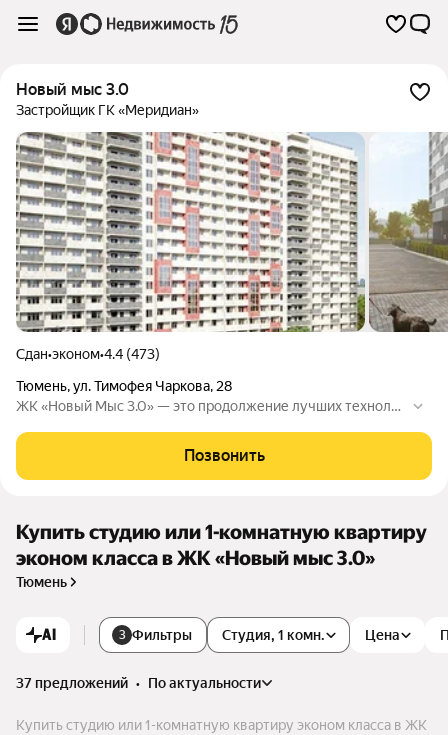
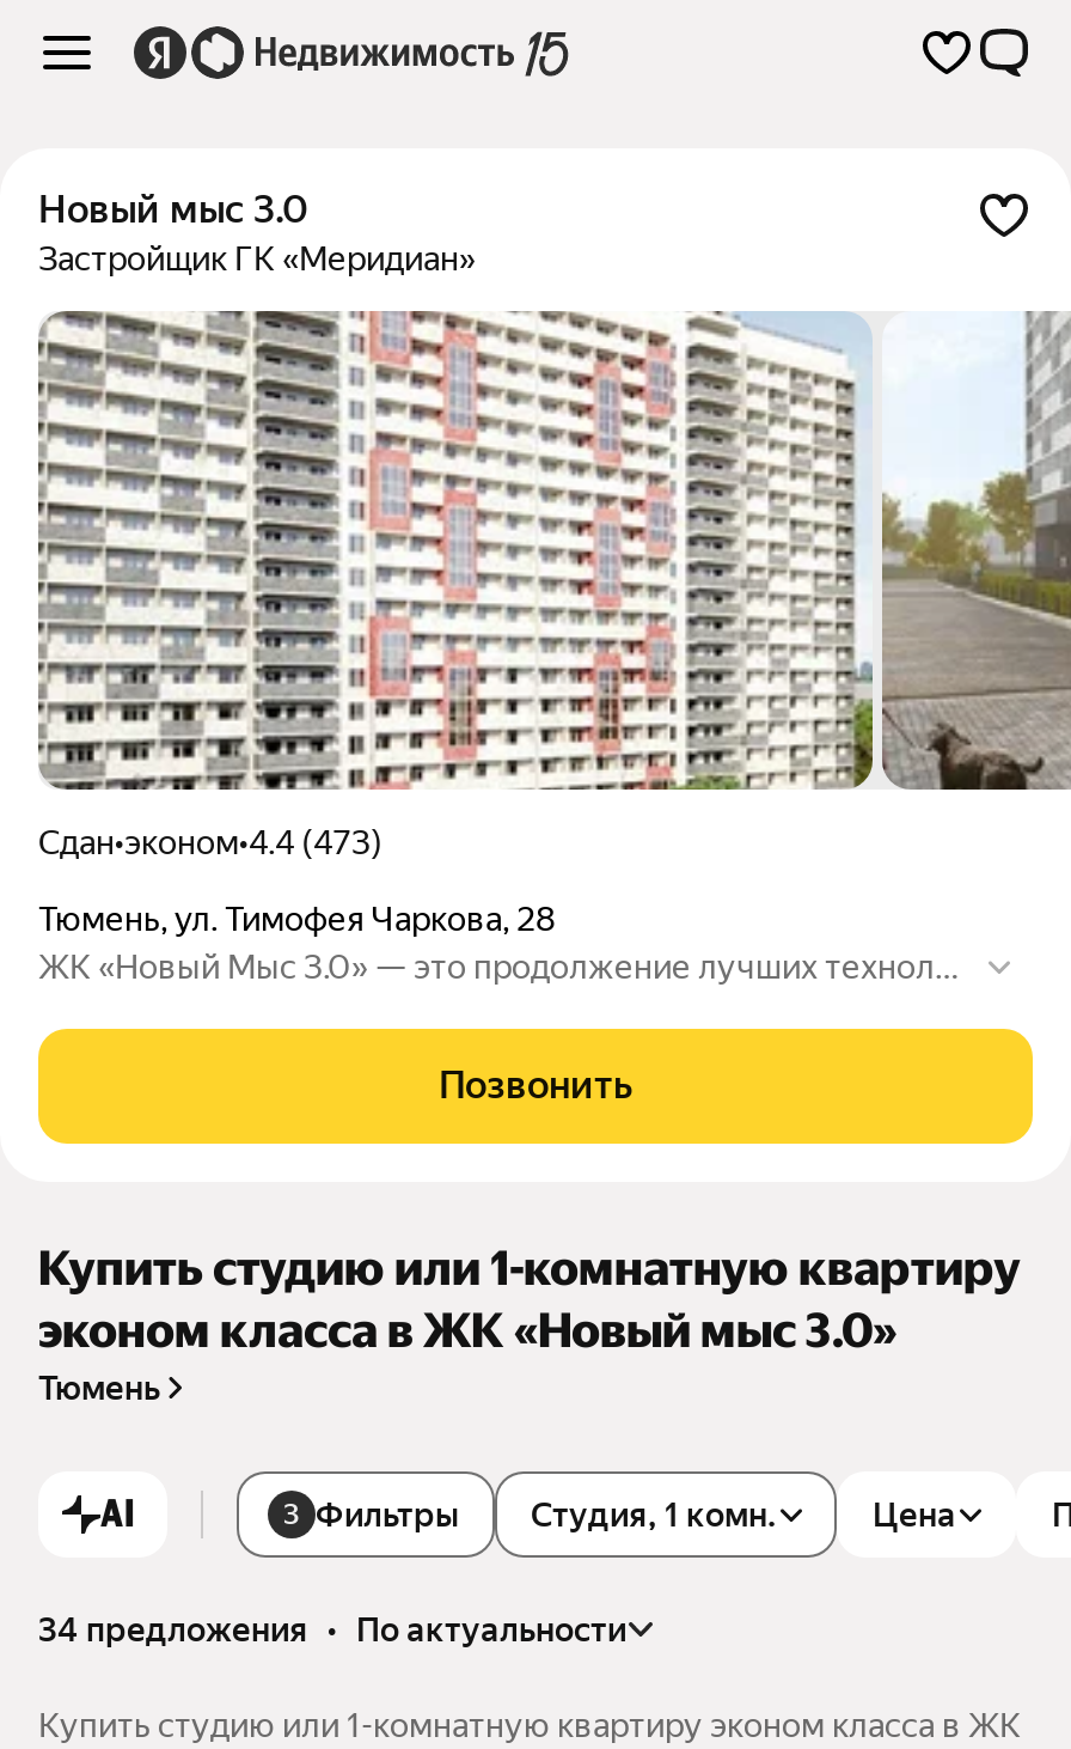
[16,675,261,691] 37 предложений • по актуальности -> [38,1609,626,1648] 34 предложения • по актуальности

